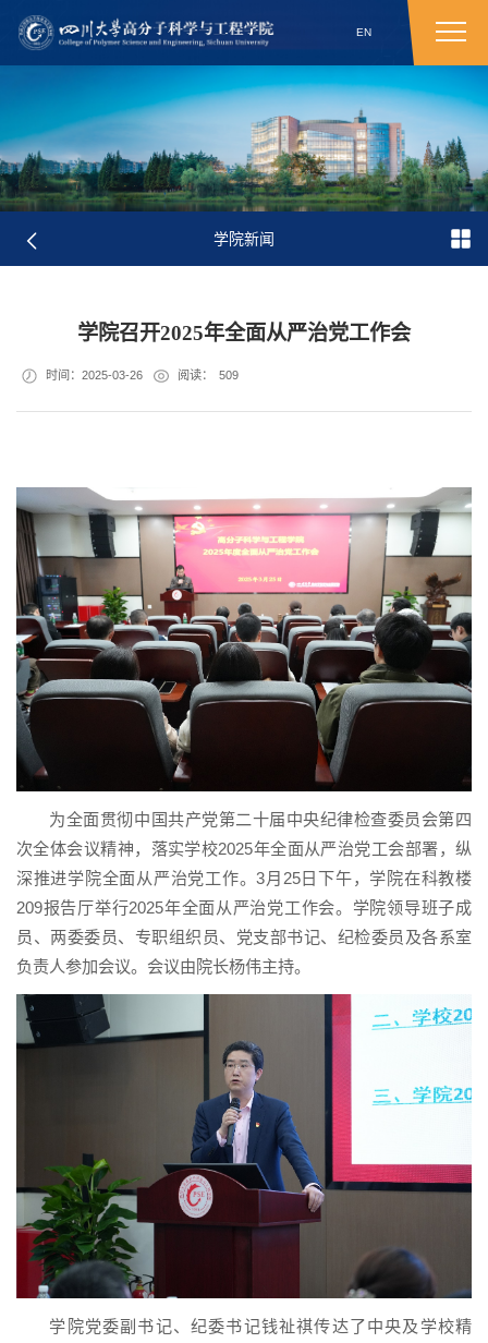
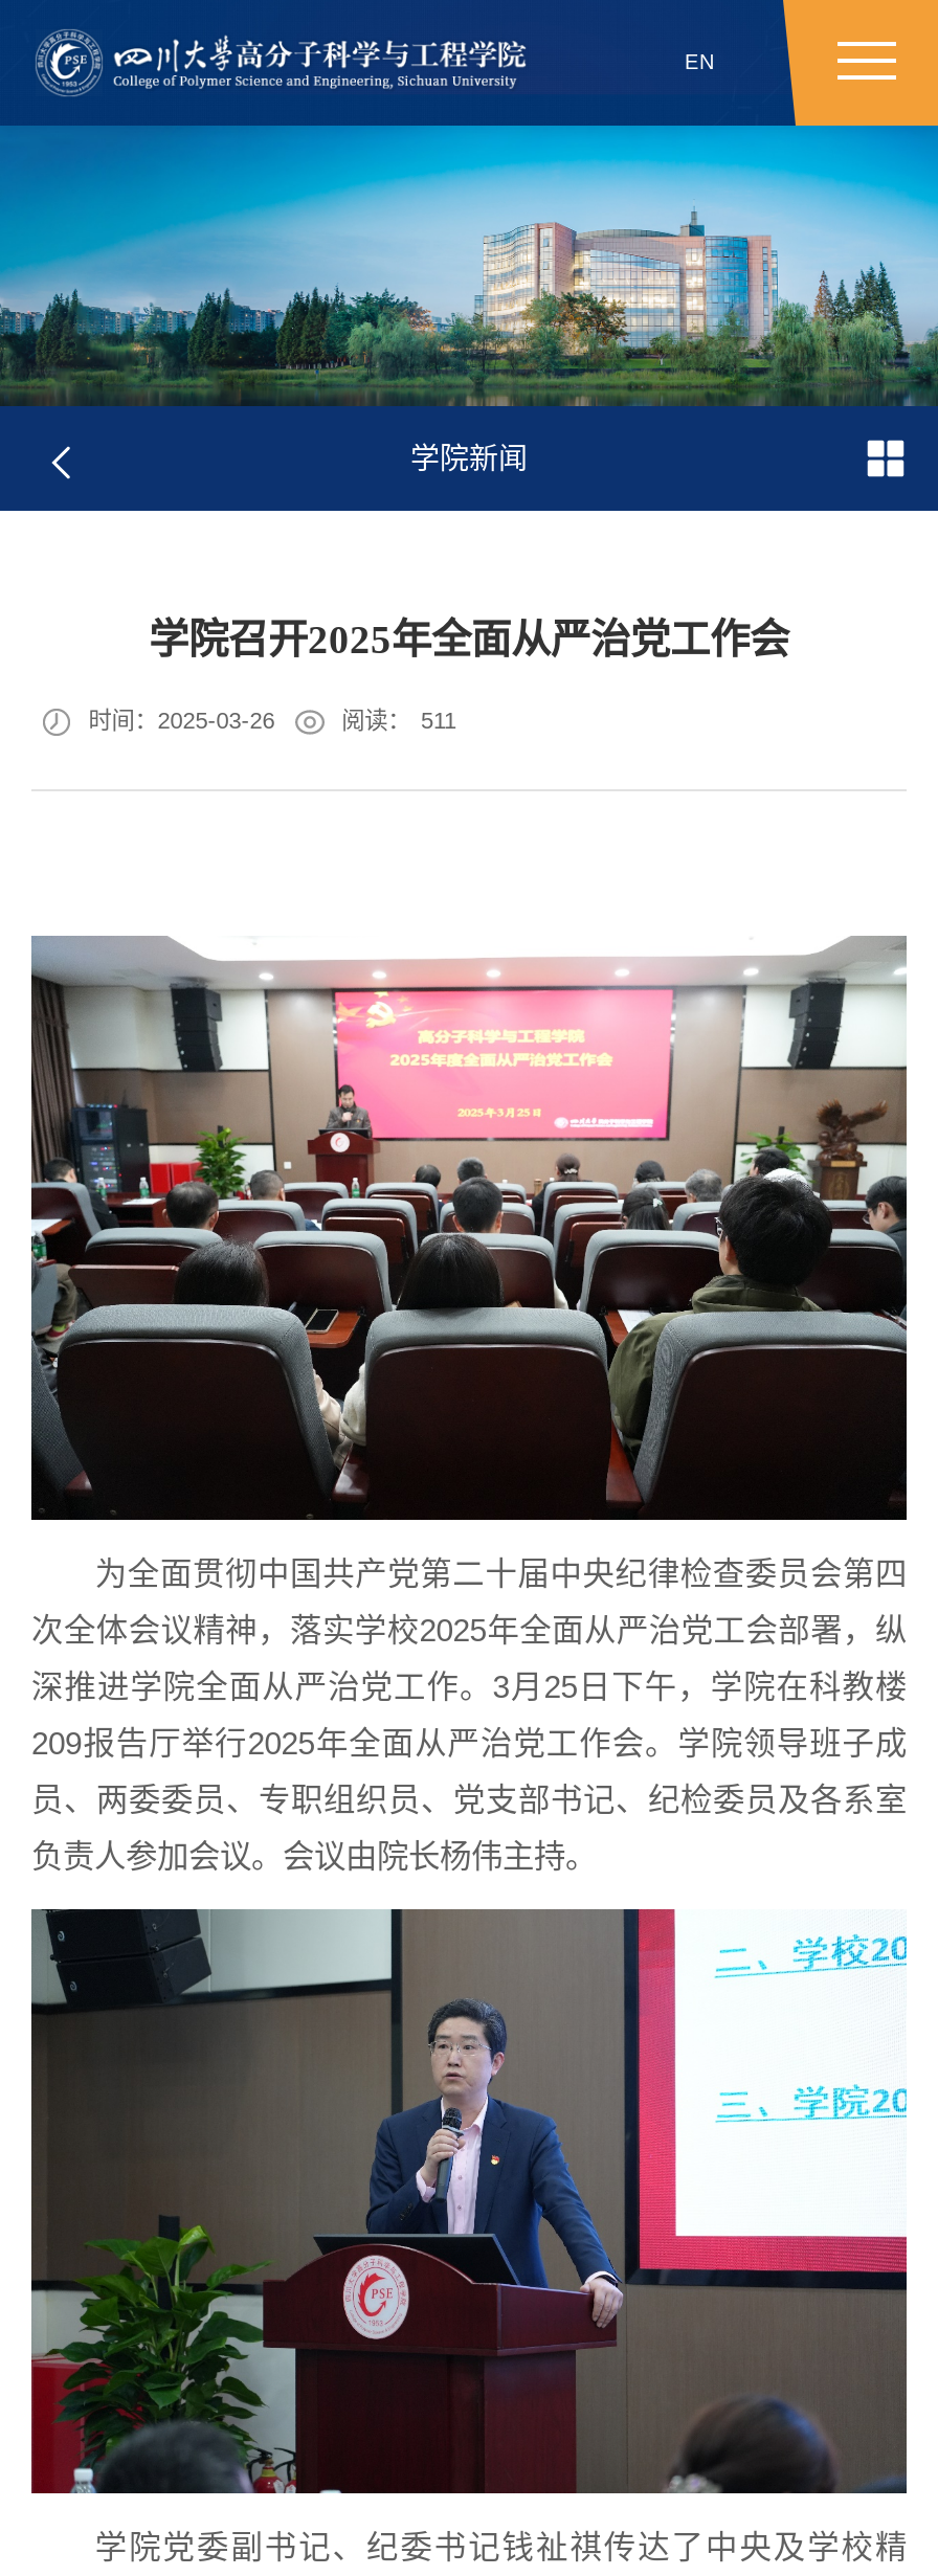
[178,369,239,382] 阅读： 509 -> [342,708,456,734] 阅读： 511

